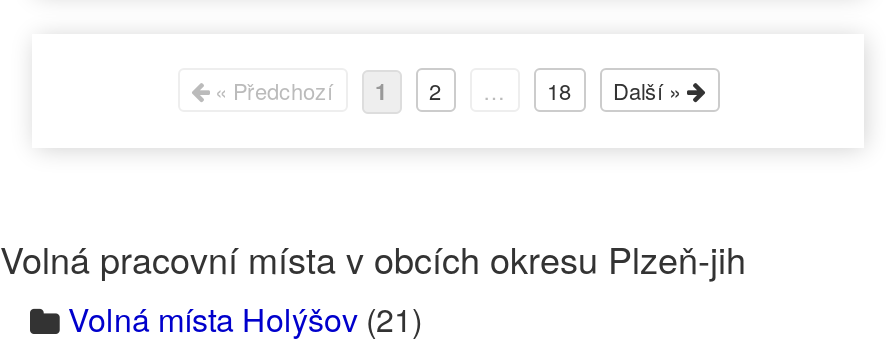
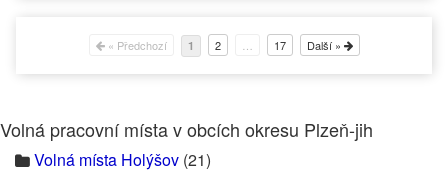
[547,74,571,106] 18 -> [273,37,285,53] 17

